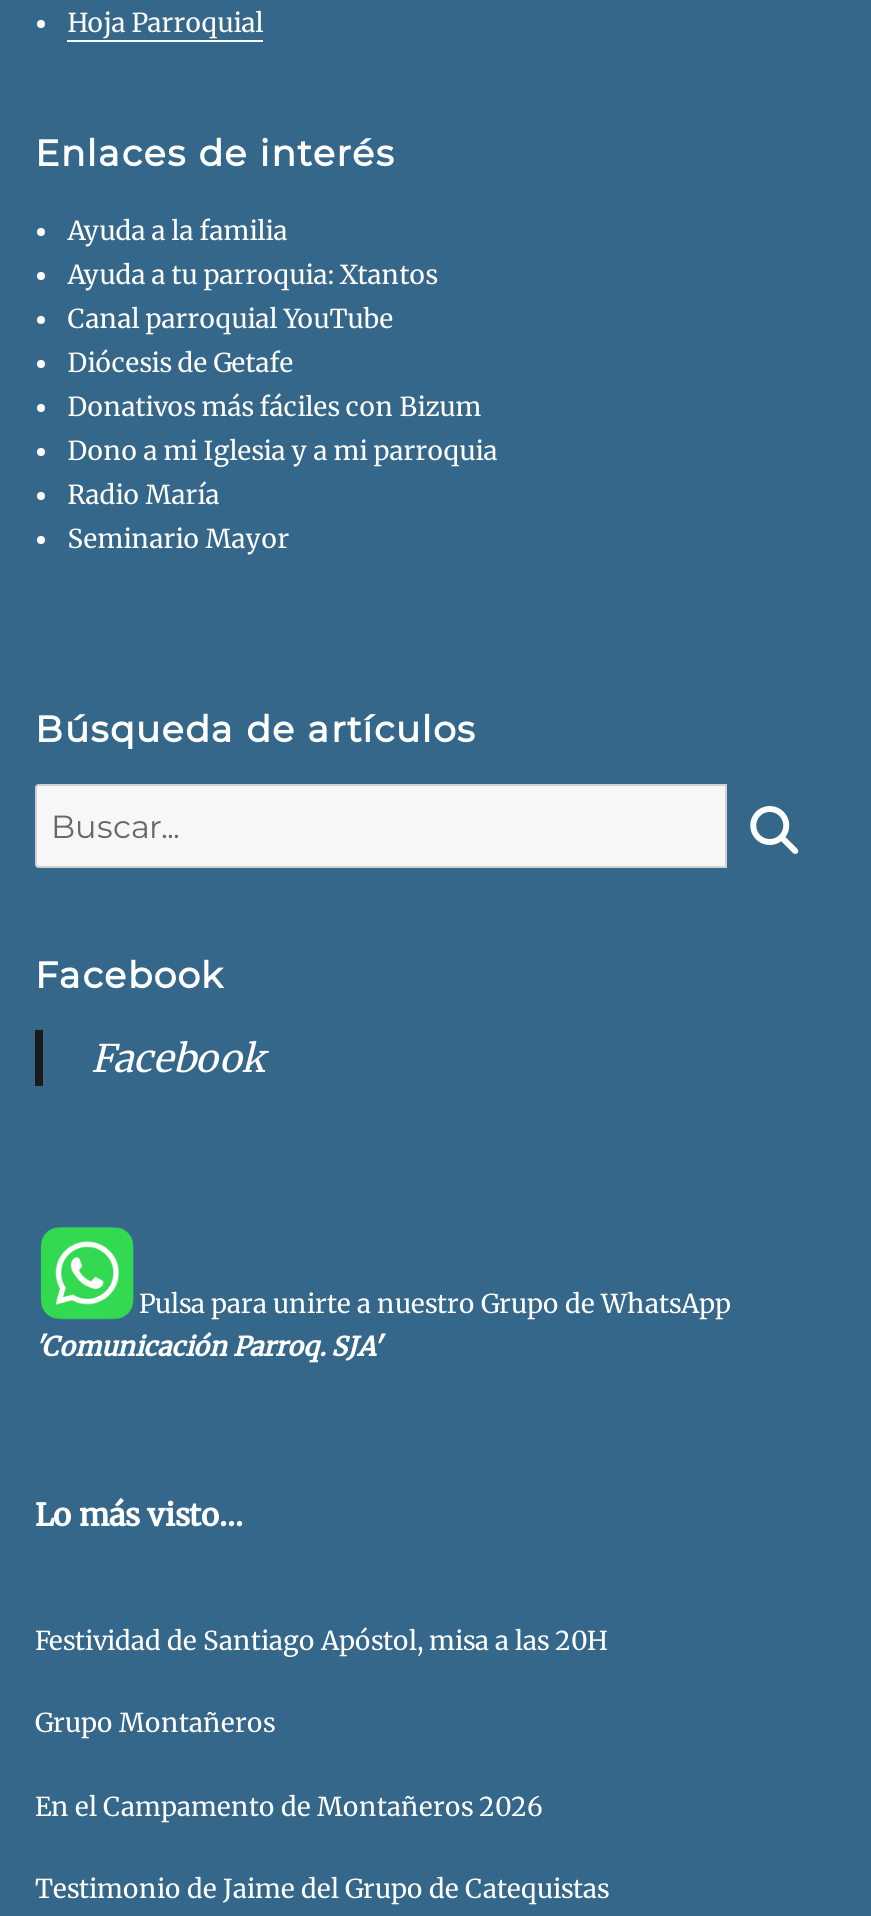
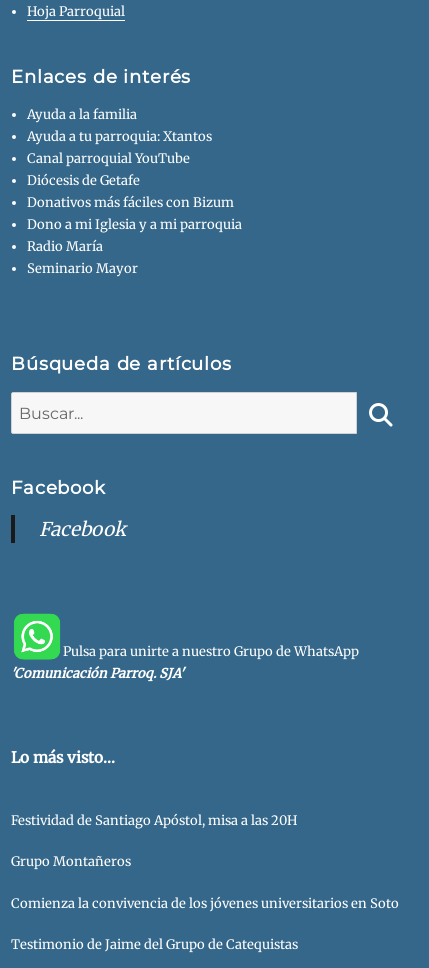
[35,1789,543,1823] En el Campamento de Montañeros 2026 -> [11,895,399,912] Comienza la convivencia de los jóvenes universitarios en Soto

